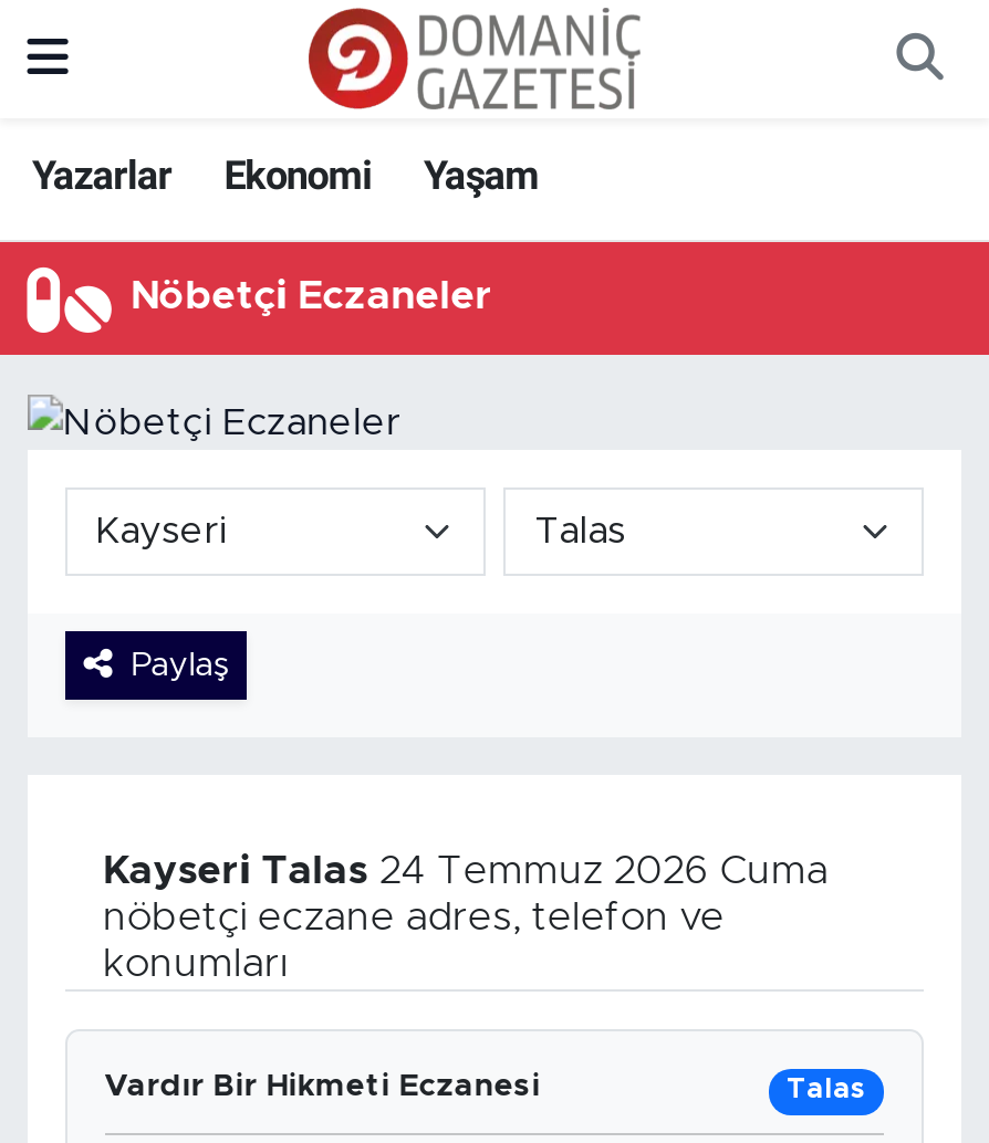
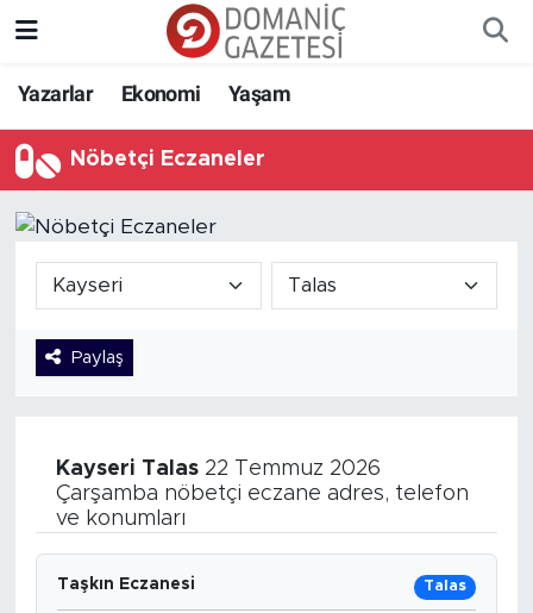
[102,852,828,985] Kayseri Talas 24 Temmuz 2026 Cuma | nöbetçi eczane adres, telefon ve | konumları -> [56,458,469,530] Kayseri Talas 22 Temmuz 2026 | Çarşamba nöbetçi eczane adres, telefon | ve konumları
[105,1071,541,1102] Vardır Bir Hikmeti Eczanesi -> [57,576,195,593] Taşkın Eczanesi

